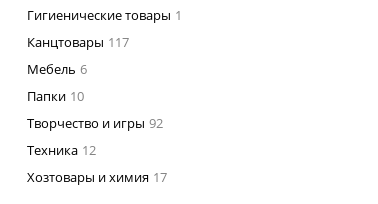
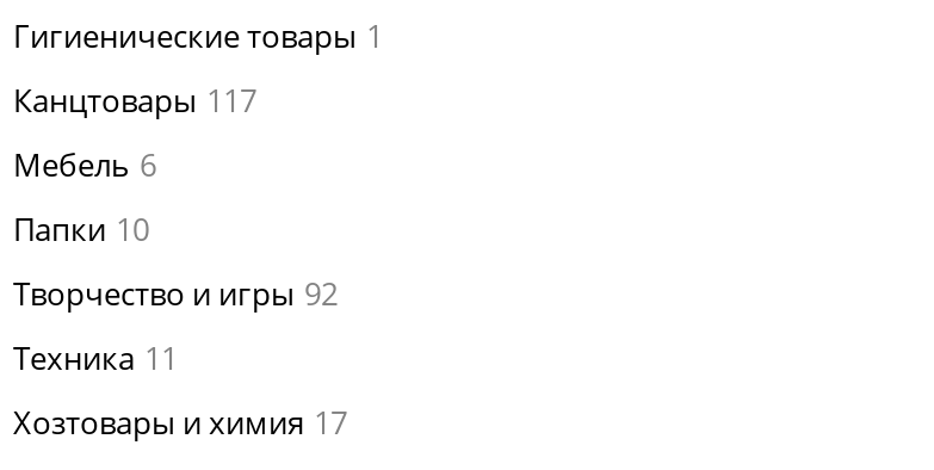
[27,141,96,159] Техника 12 -> [13,336,178,379] Техника 11

